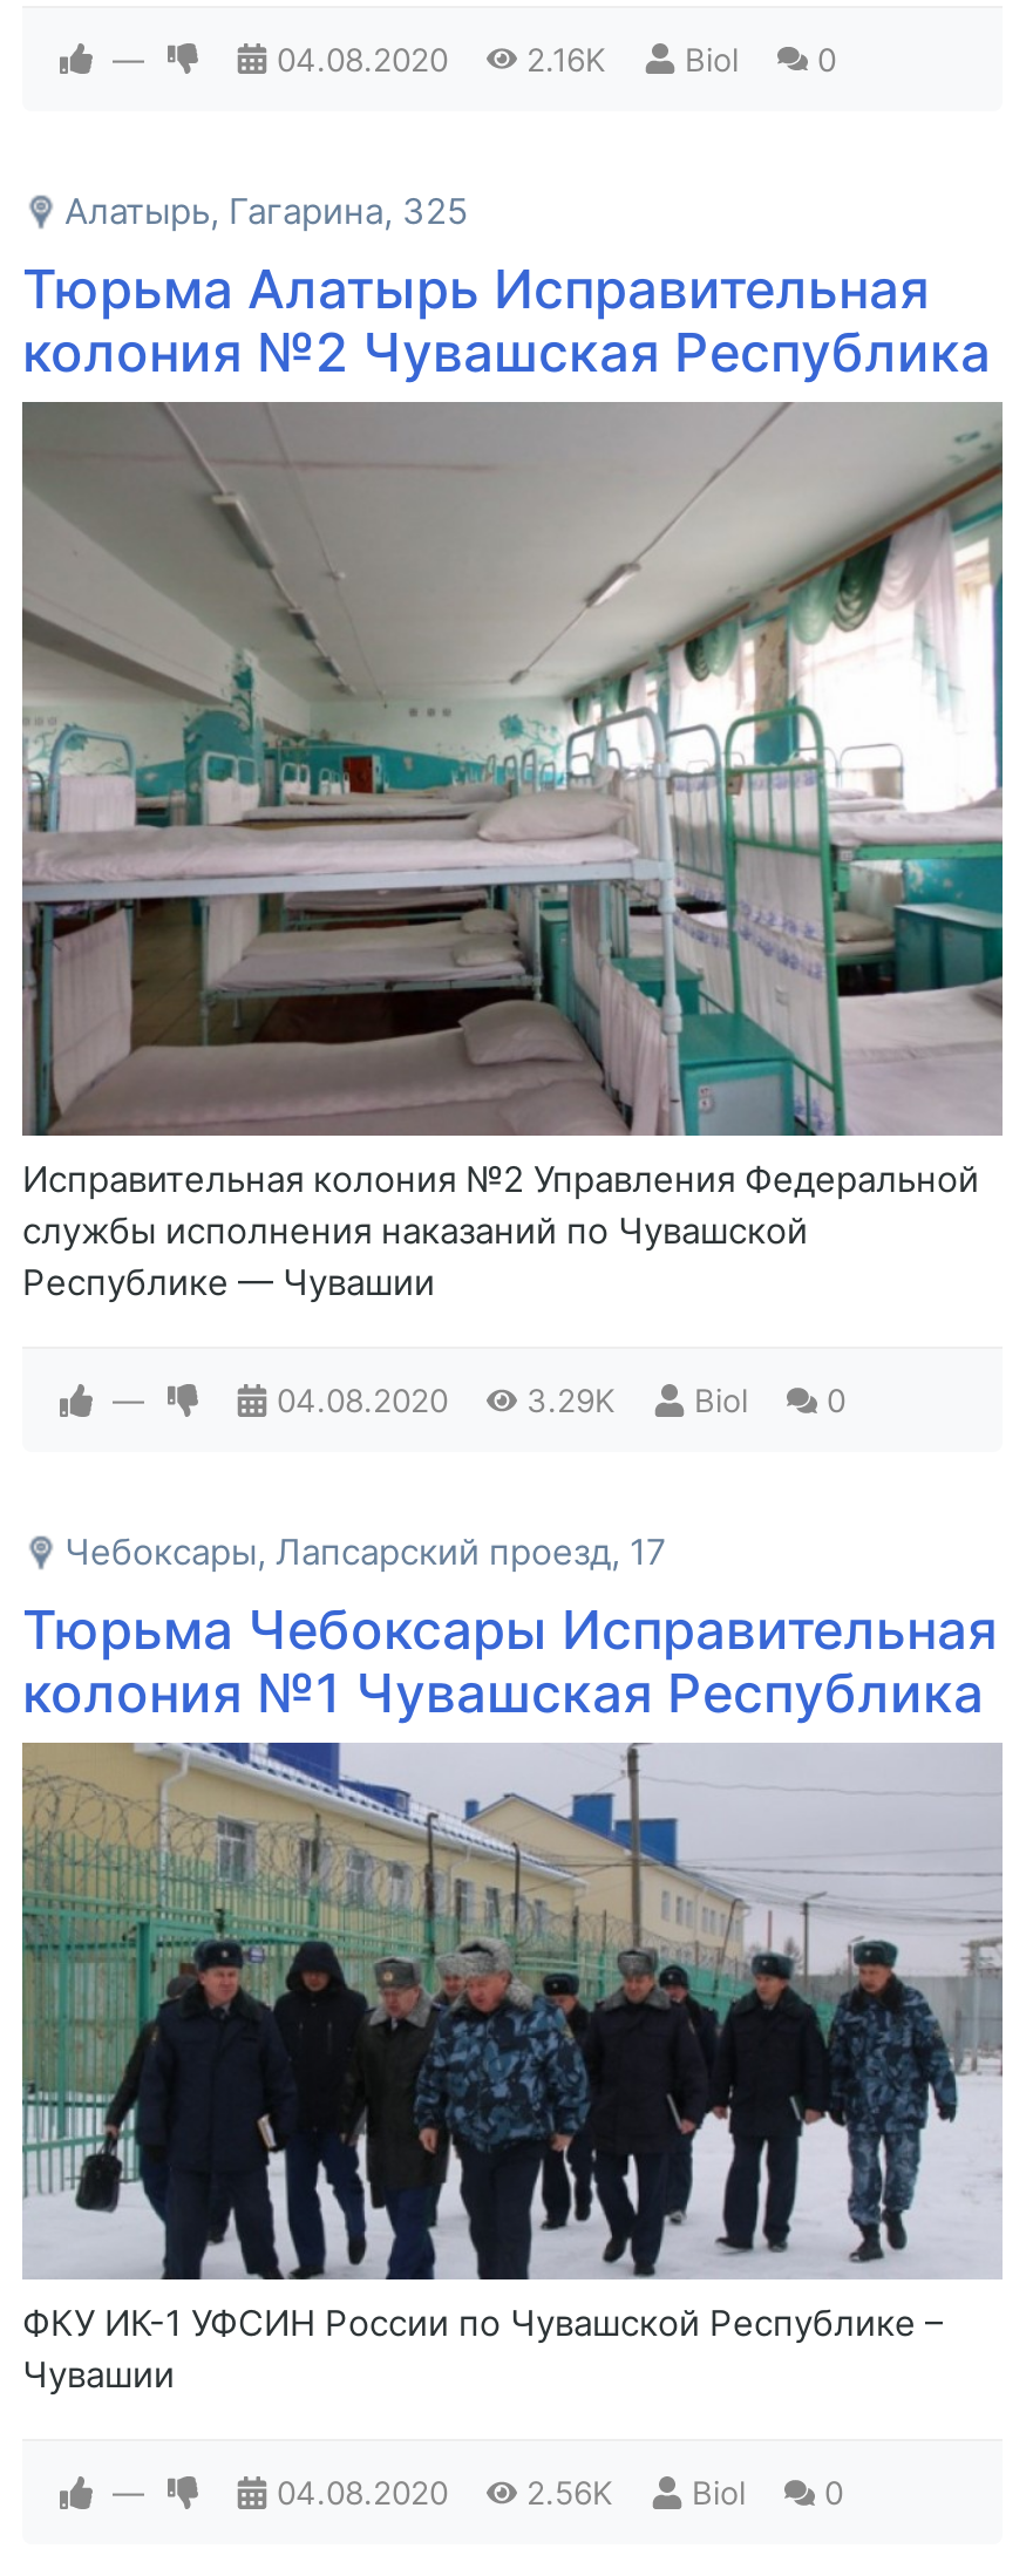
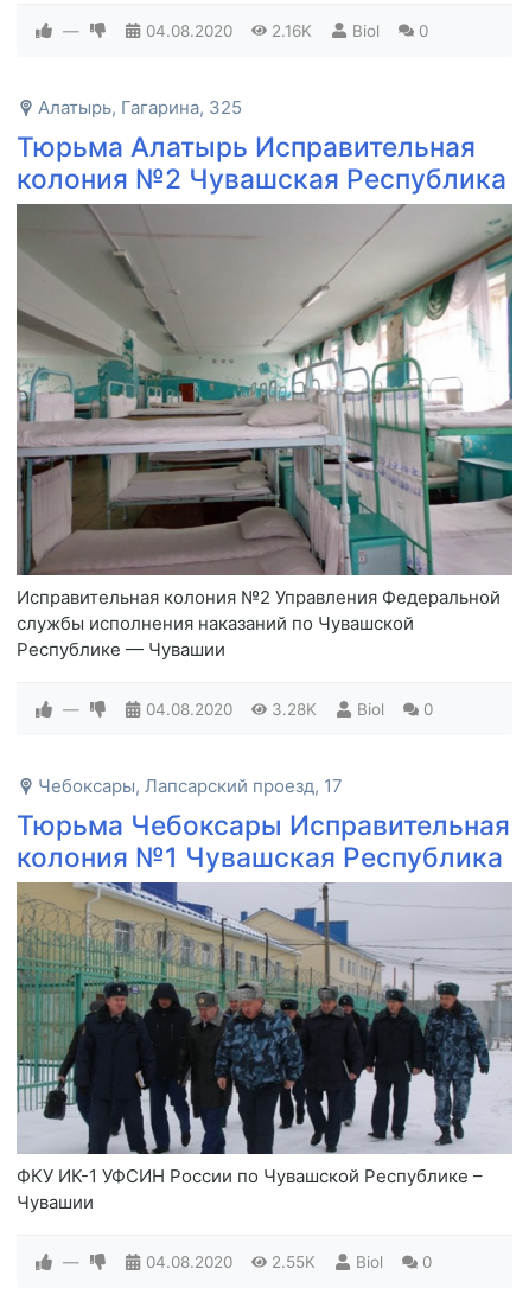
[277,1381,616,1419] 04.08.2020 3.29K -> [145,700,317,718] 04.08.2020 3.28K
[277,2474,613,2511] 04.08.2020 2.56K -> [145,1252,316,1271] 04.08.2020 2.55K

